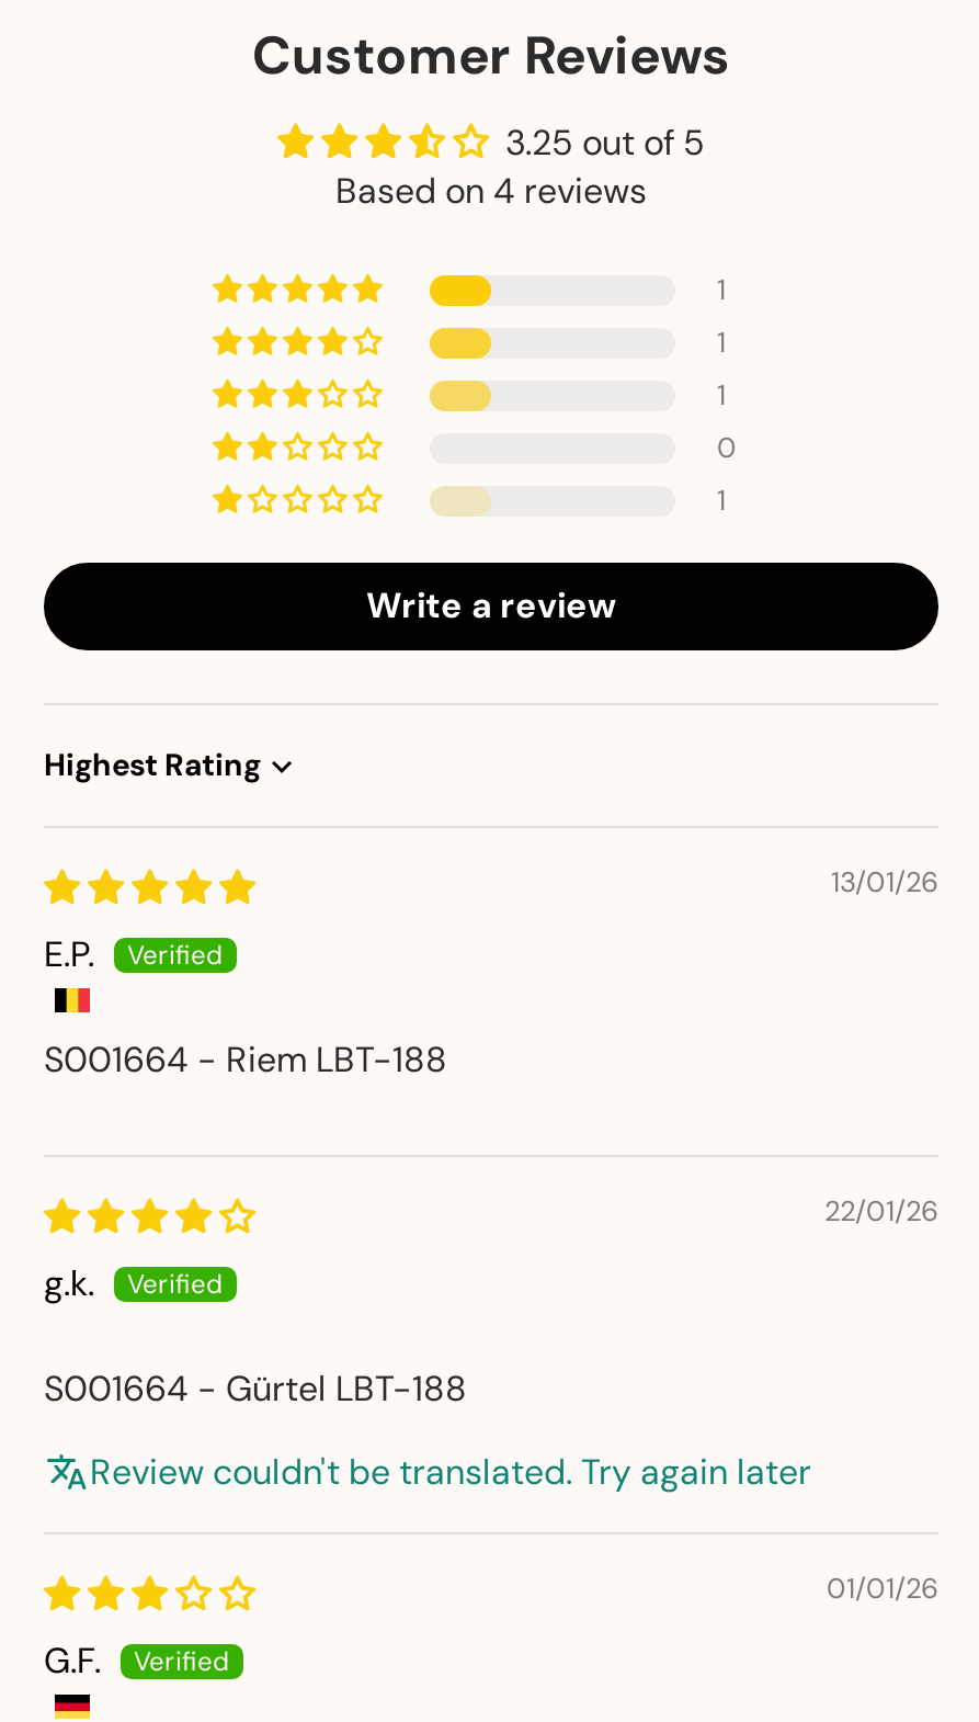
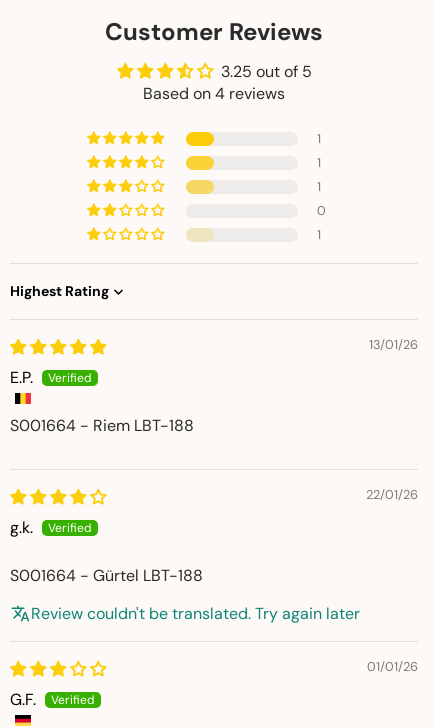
[366,583,616,629] Write a review -> none

